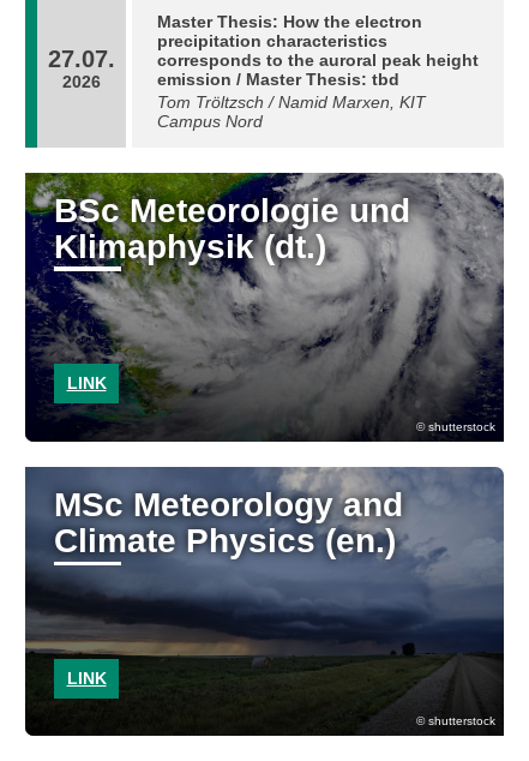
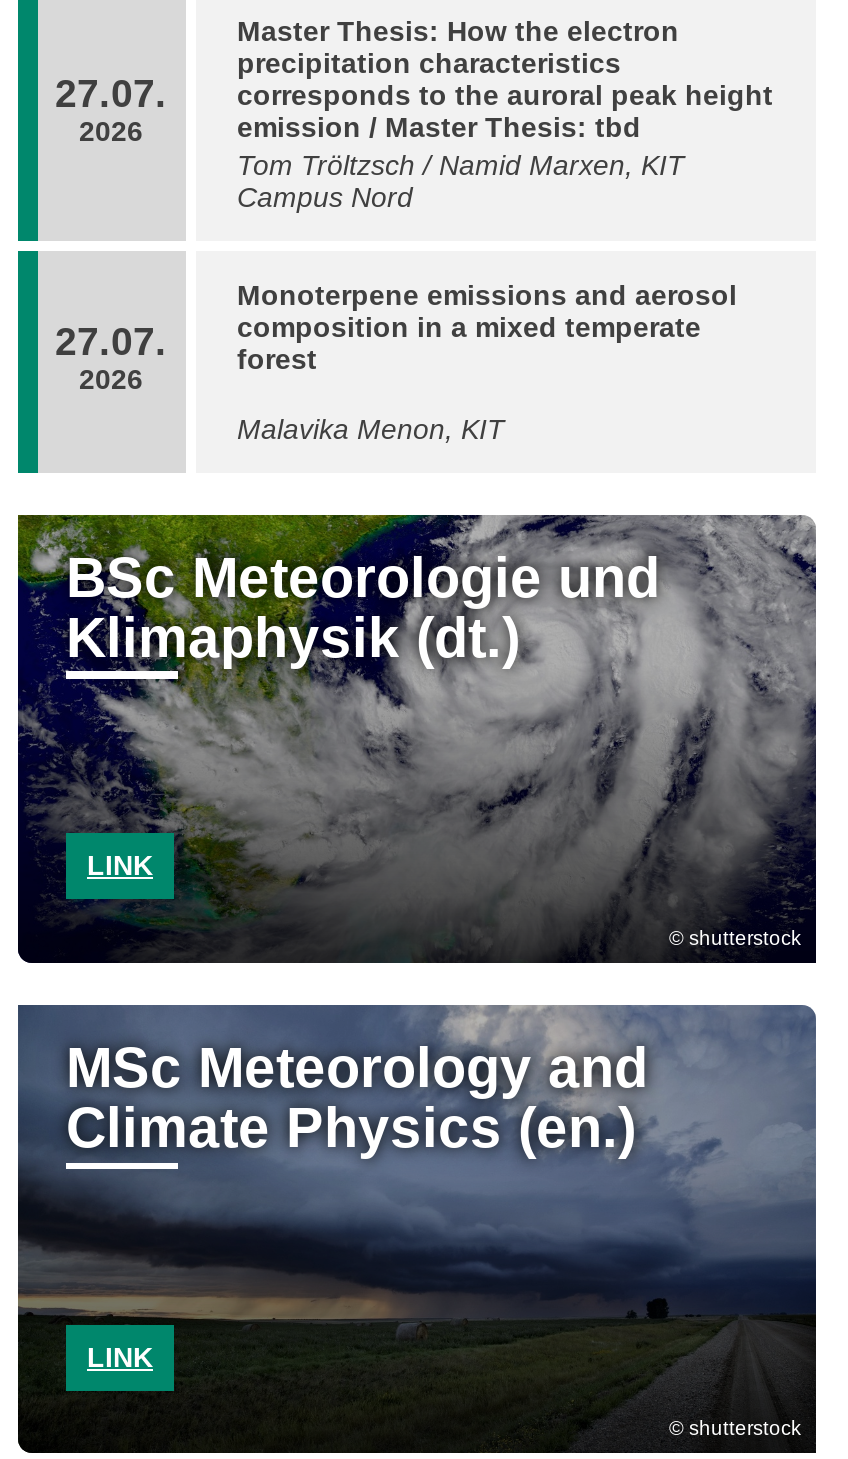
none -> [55,319,167,395] 27.07. | 2026
none -> [237,278,737,444] Monoterpene emissions and aerosol | composition in a mixed temperate | forest | Malavika Menon, KIT

